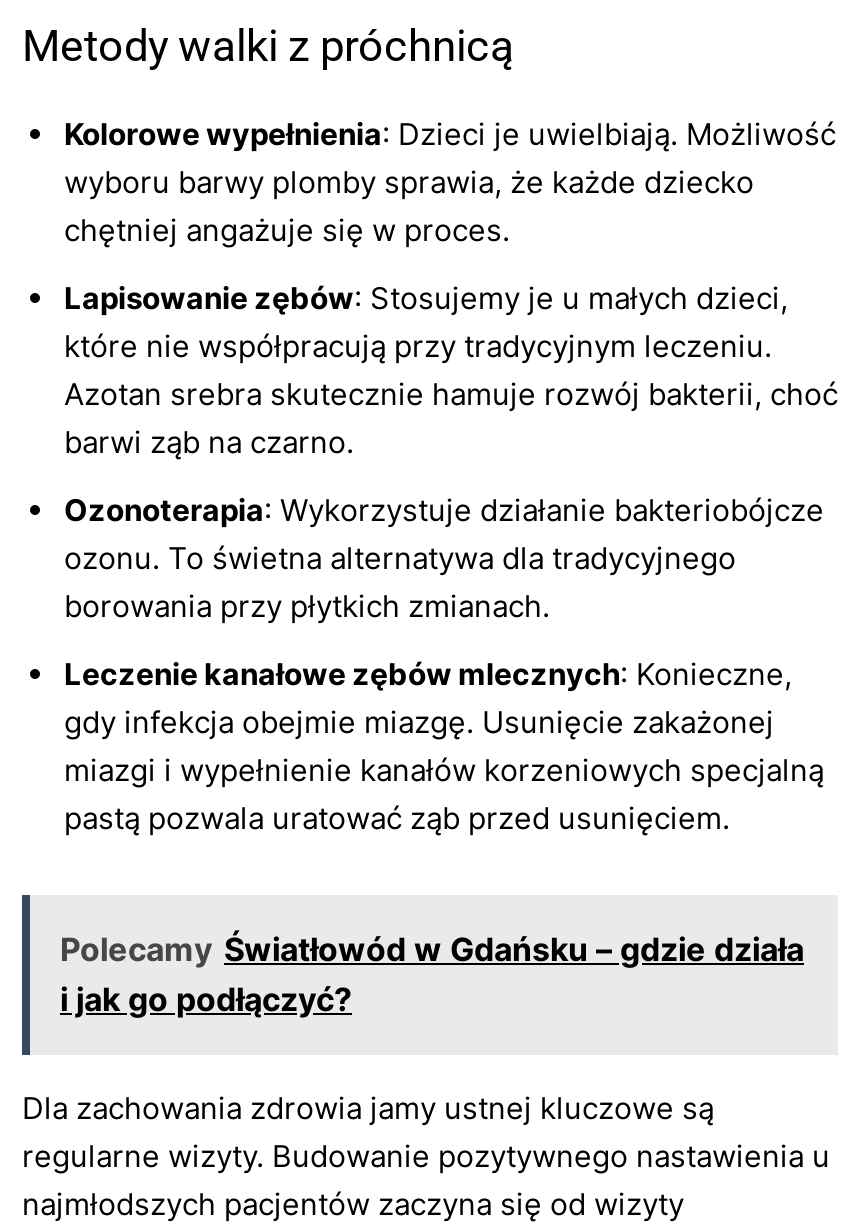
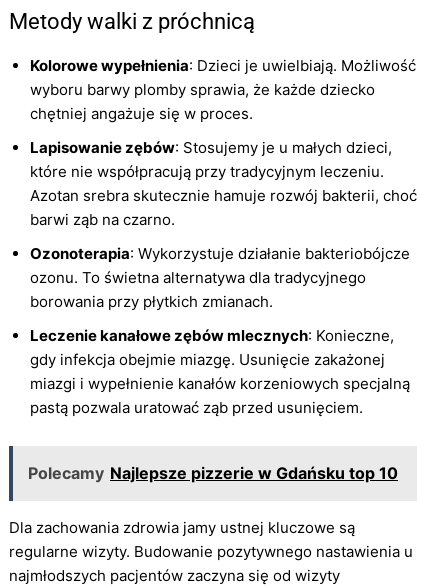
[60,929,804,1019] Polecamy Światłowód w Gdańsku – gdzie działa | i jak go podłączyć? -> [28,463,398,483] Polecamy Najlepsze pizzerie w Gdańsku top 10

